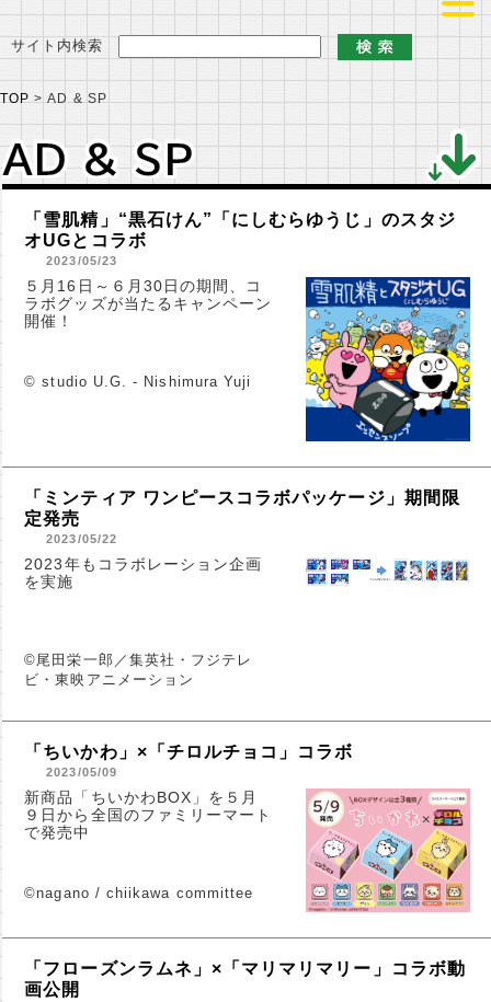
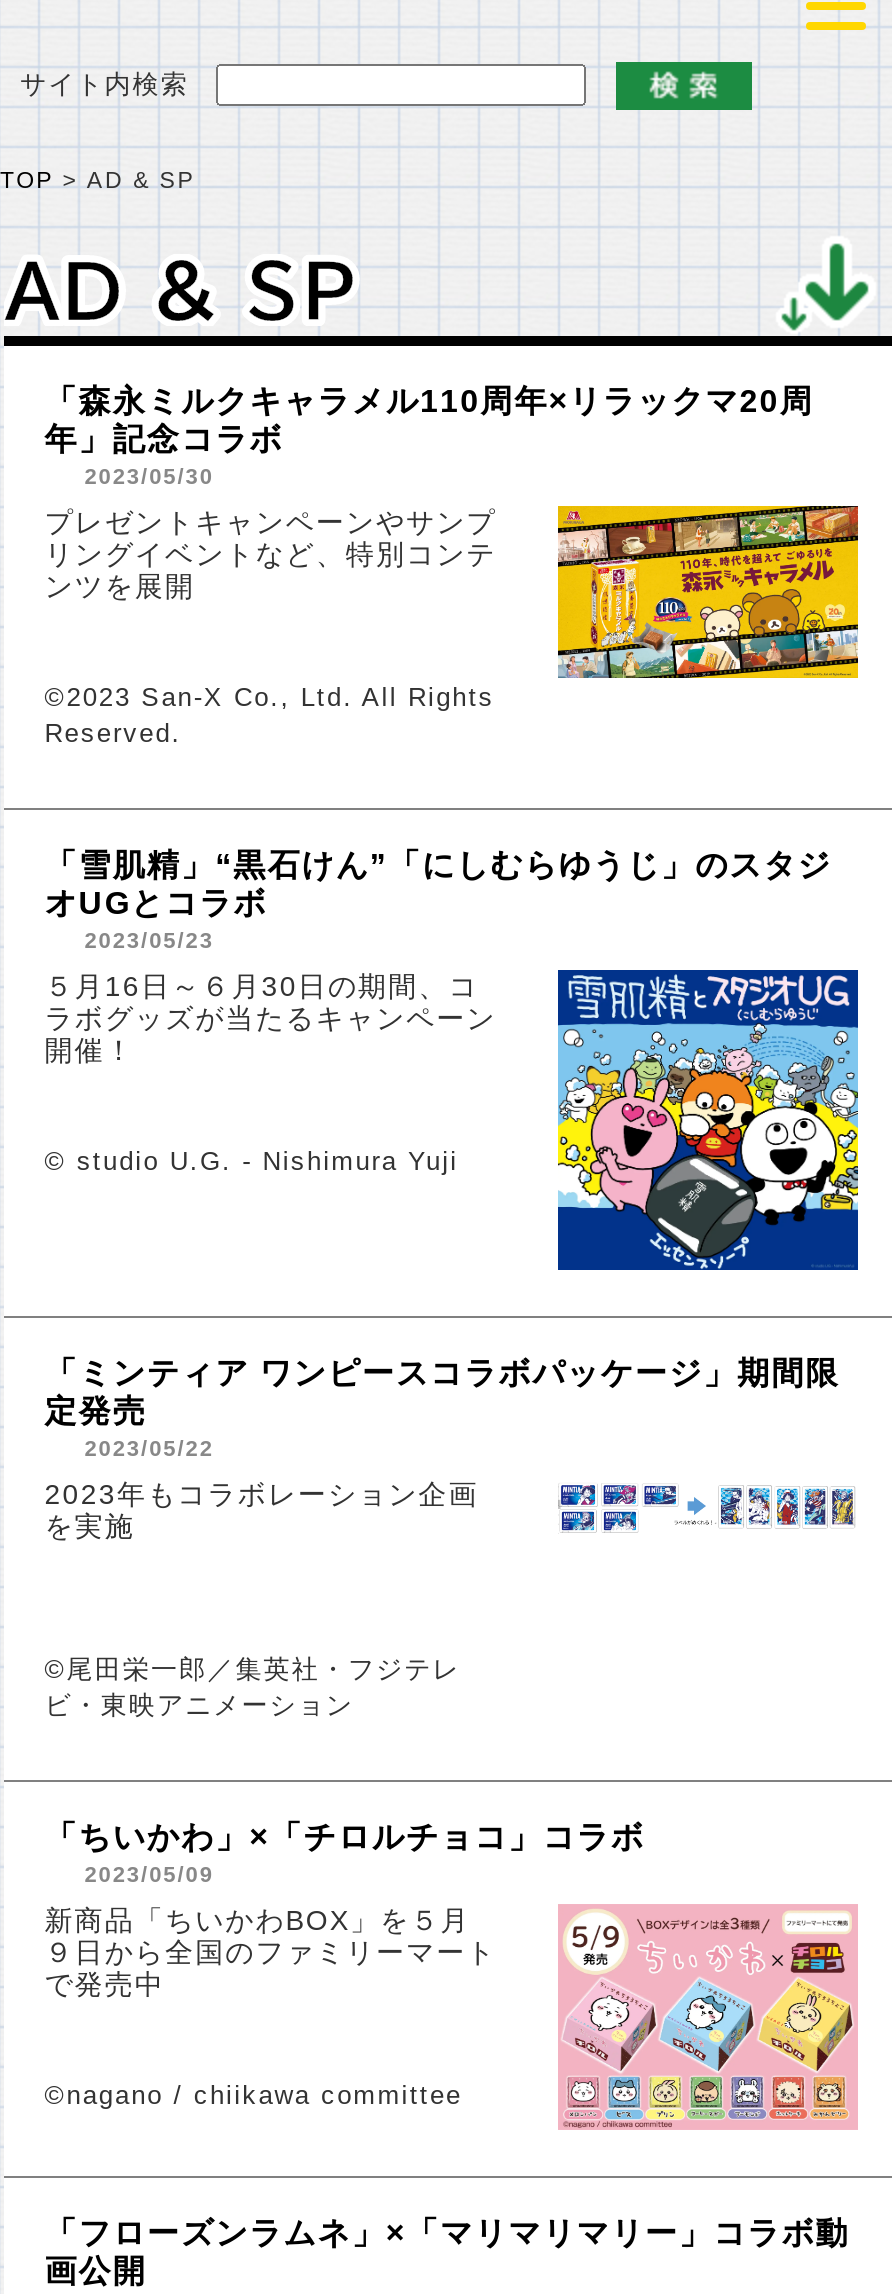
none -> [44,384,860,748] [image] | 「森永ミルクキャラメル110周年×リラックマ20周 | 年」記念コラボ | 2023/05/30 | プレゼントキャンペーンやサンプ | リングイベントなど、特別コンテ | ンツを展開 | ©2023 San-X Co., Ltd. All Rights | Reserved.

